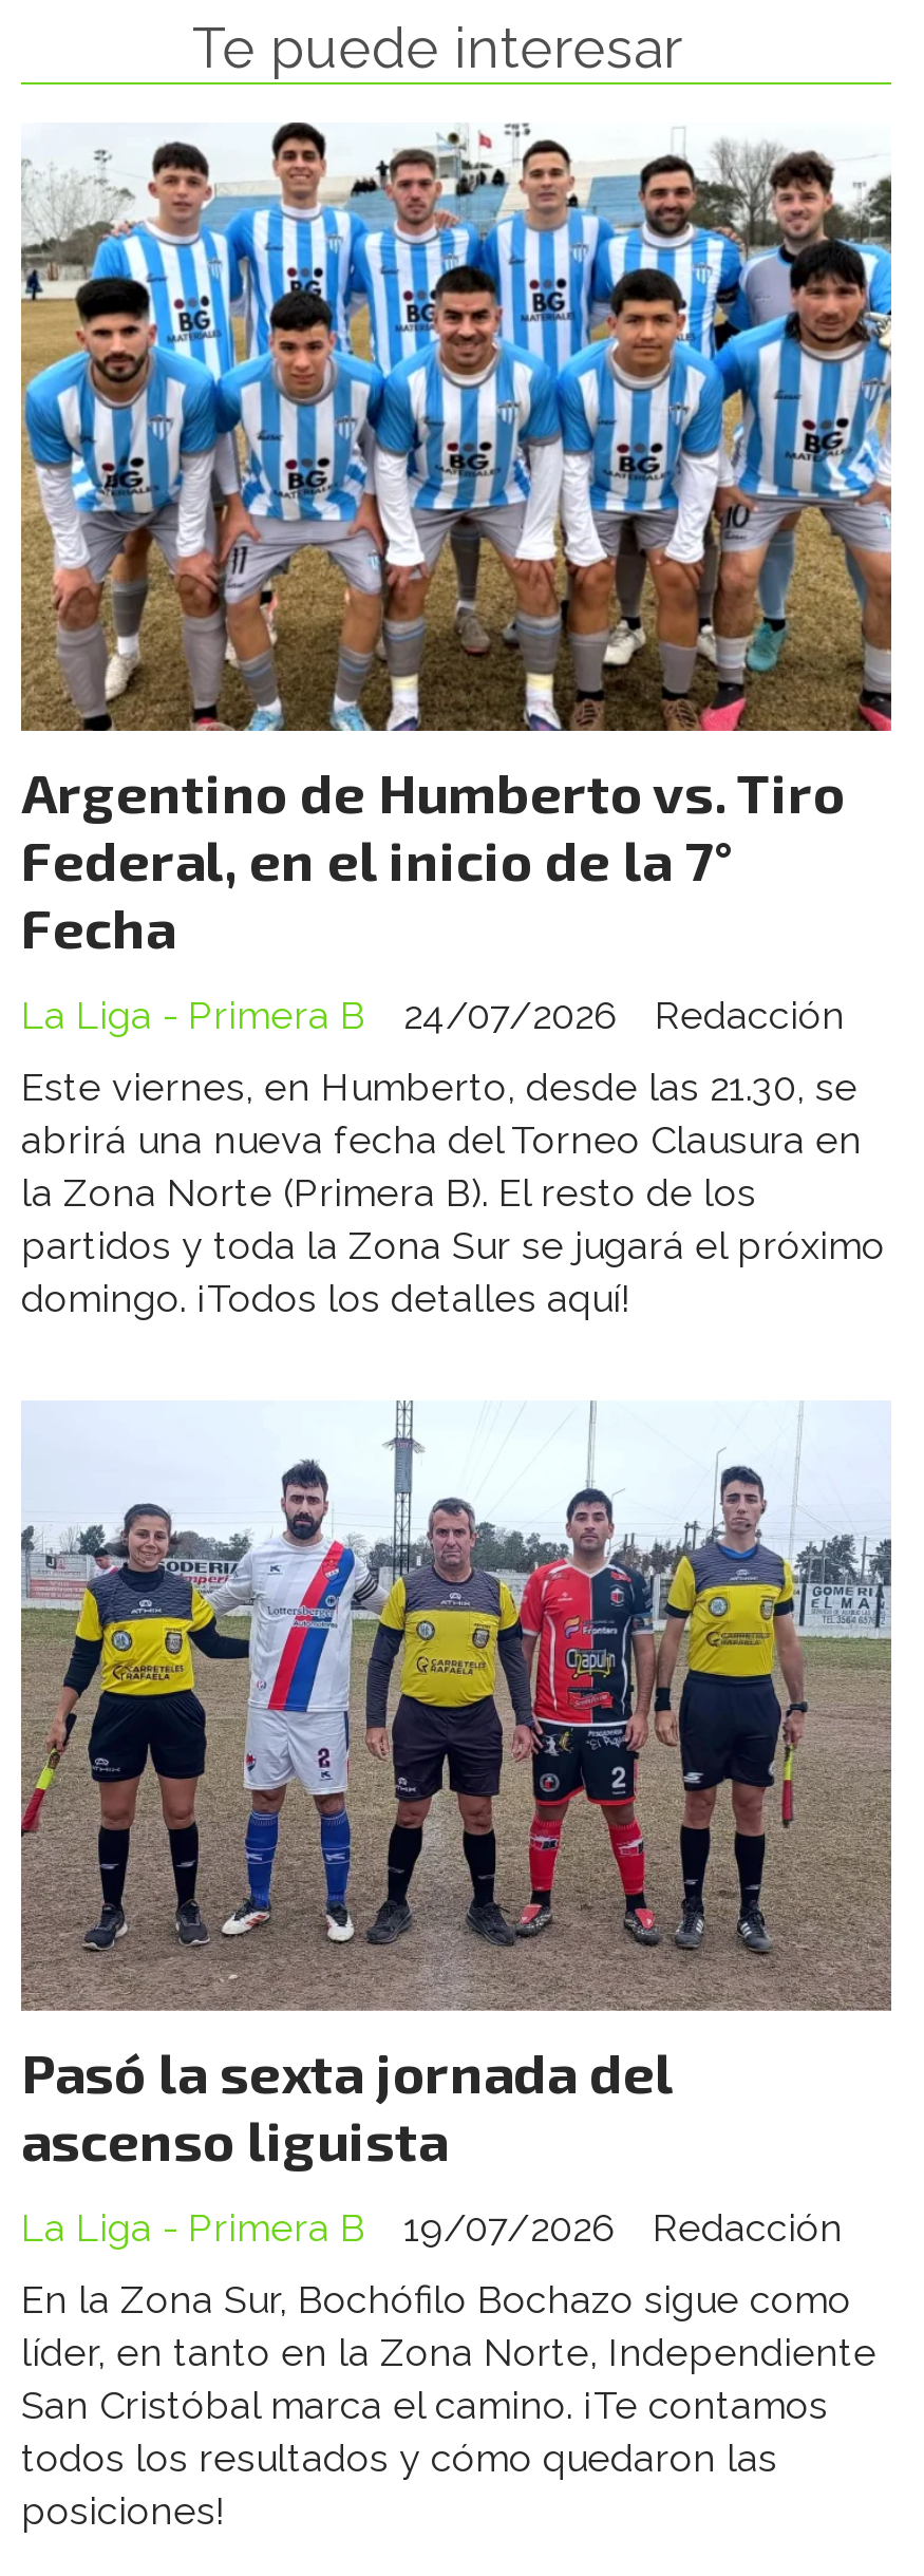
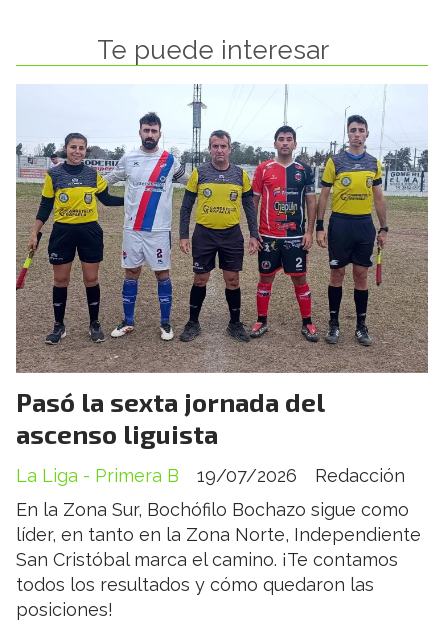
[19,119,893,1321] [image] | Argentino de Humberto vs. Tiro | Federal, en el inicio de la 7° | Fecha | Redacción | La Liga - Primera B | 24/07/2026 | Este viernes, en Humberto, desde las 21.30, se | abrirá una nueva fecha del Torneo Clausura en | la Zona Norte (Primera B). El resto de los | partidos y toda la Zona Sur se jugará el próximo | domingo. ¡Todos los detalles aquí! -> none

